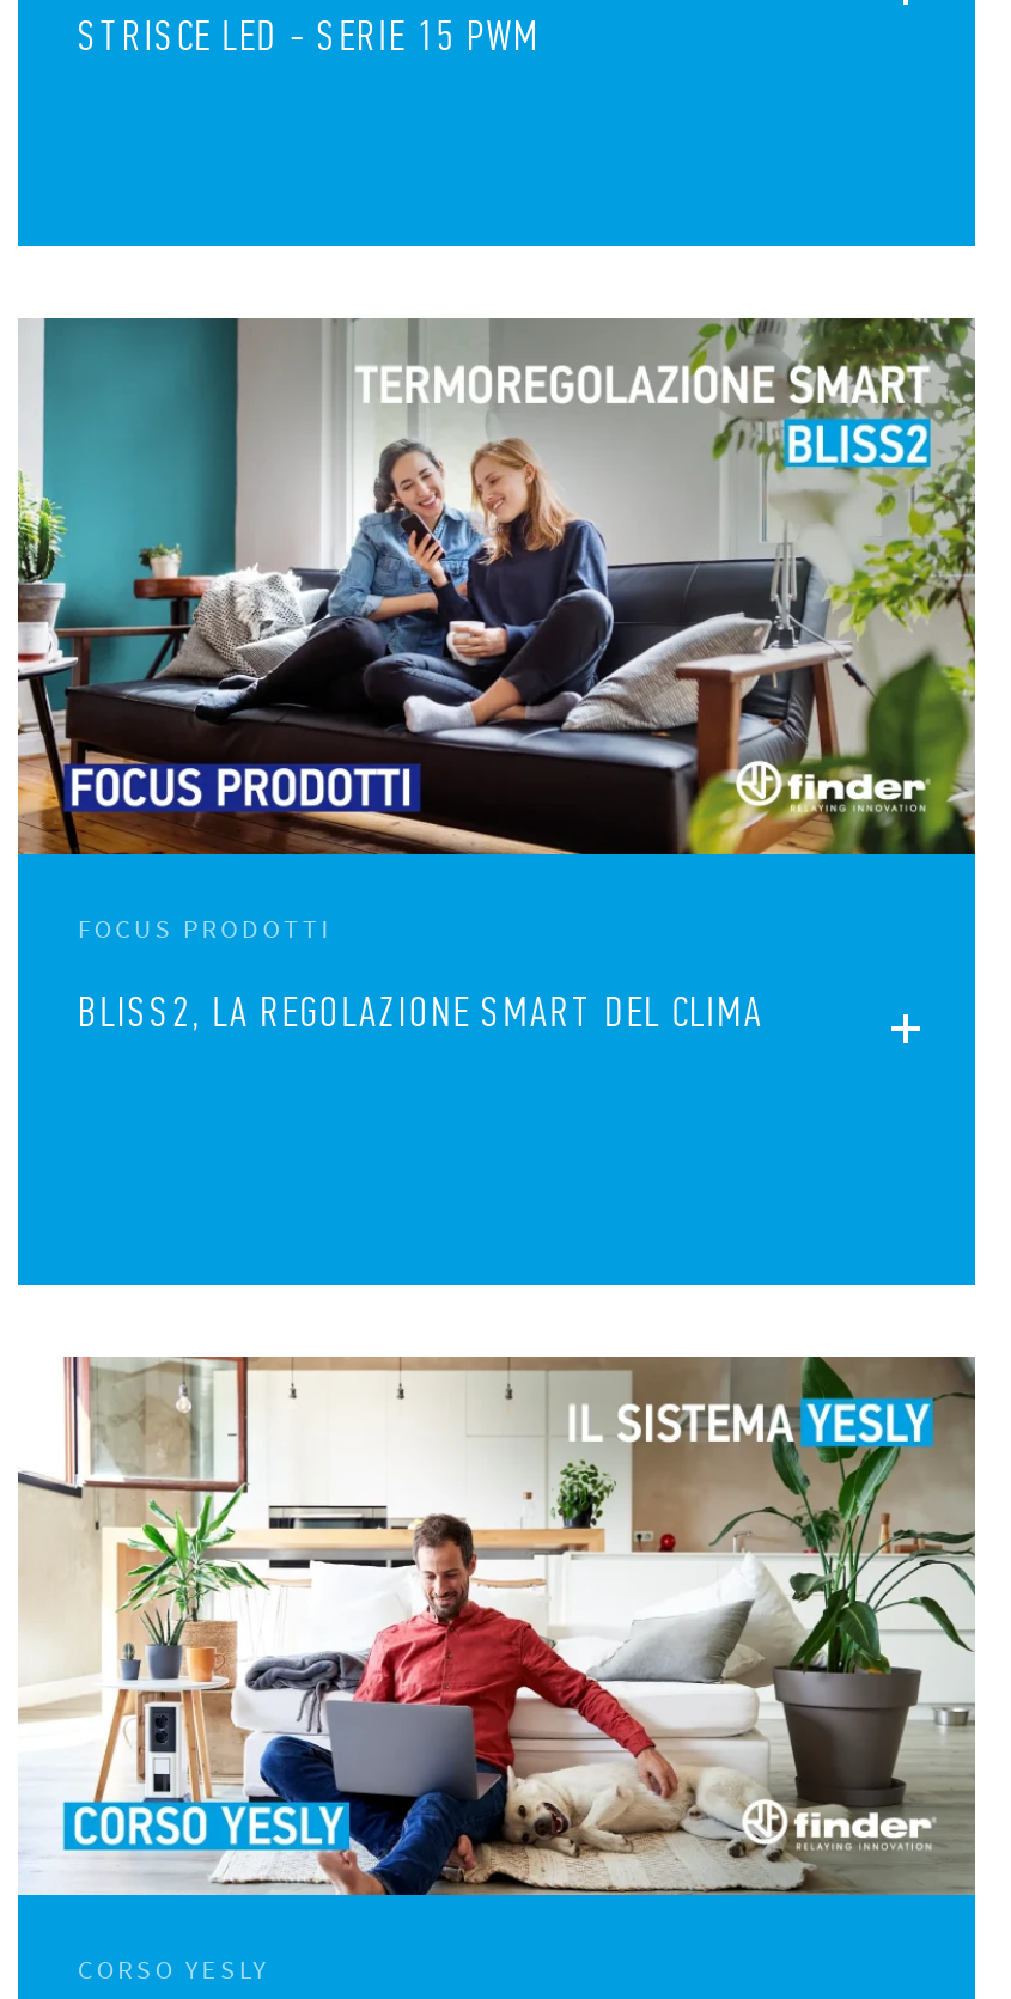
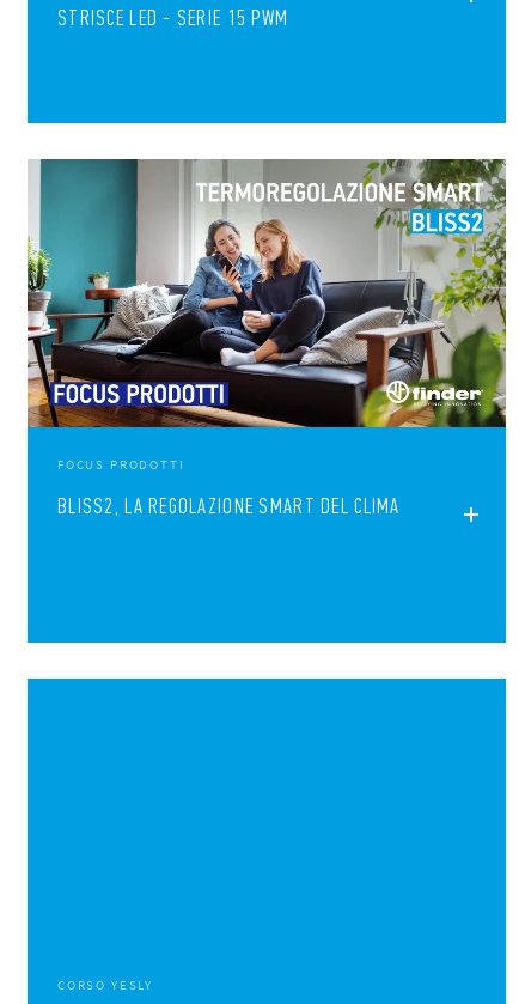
[16,1354,977,1897] [image] -> none

